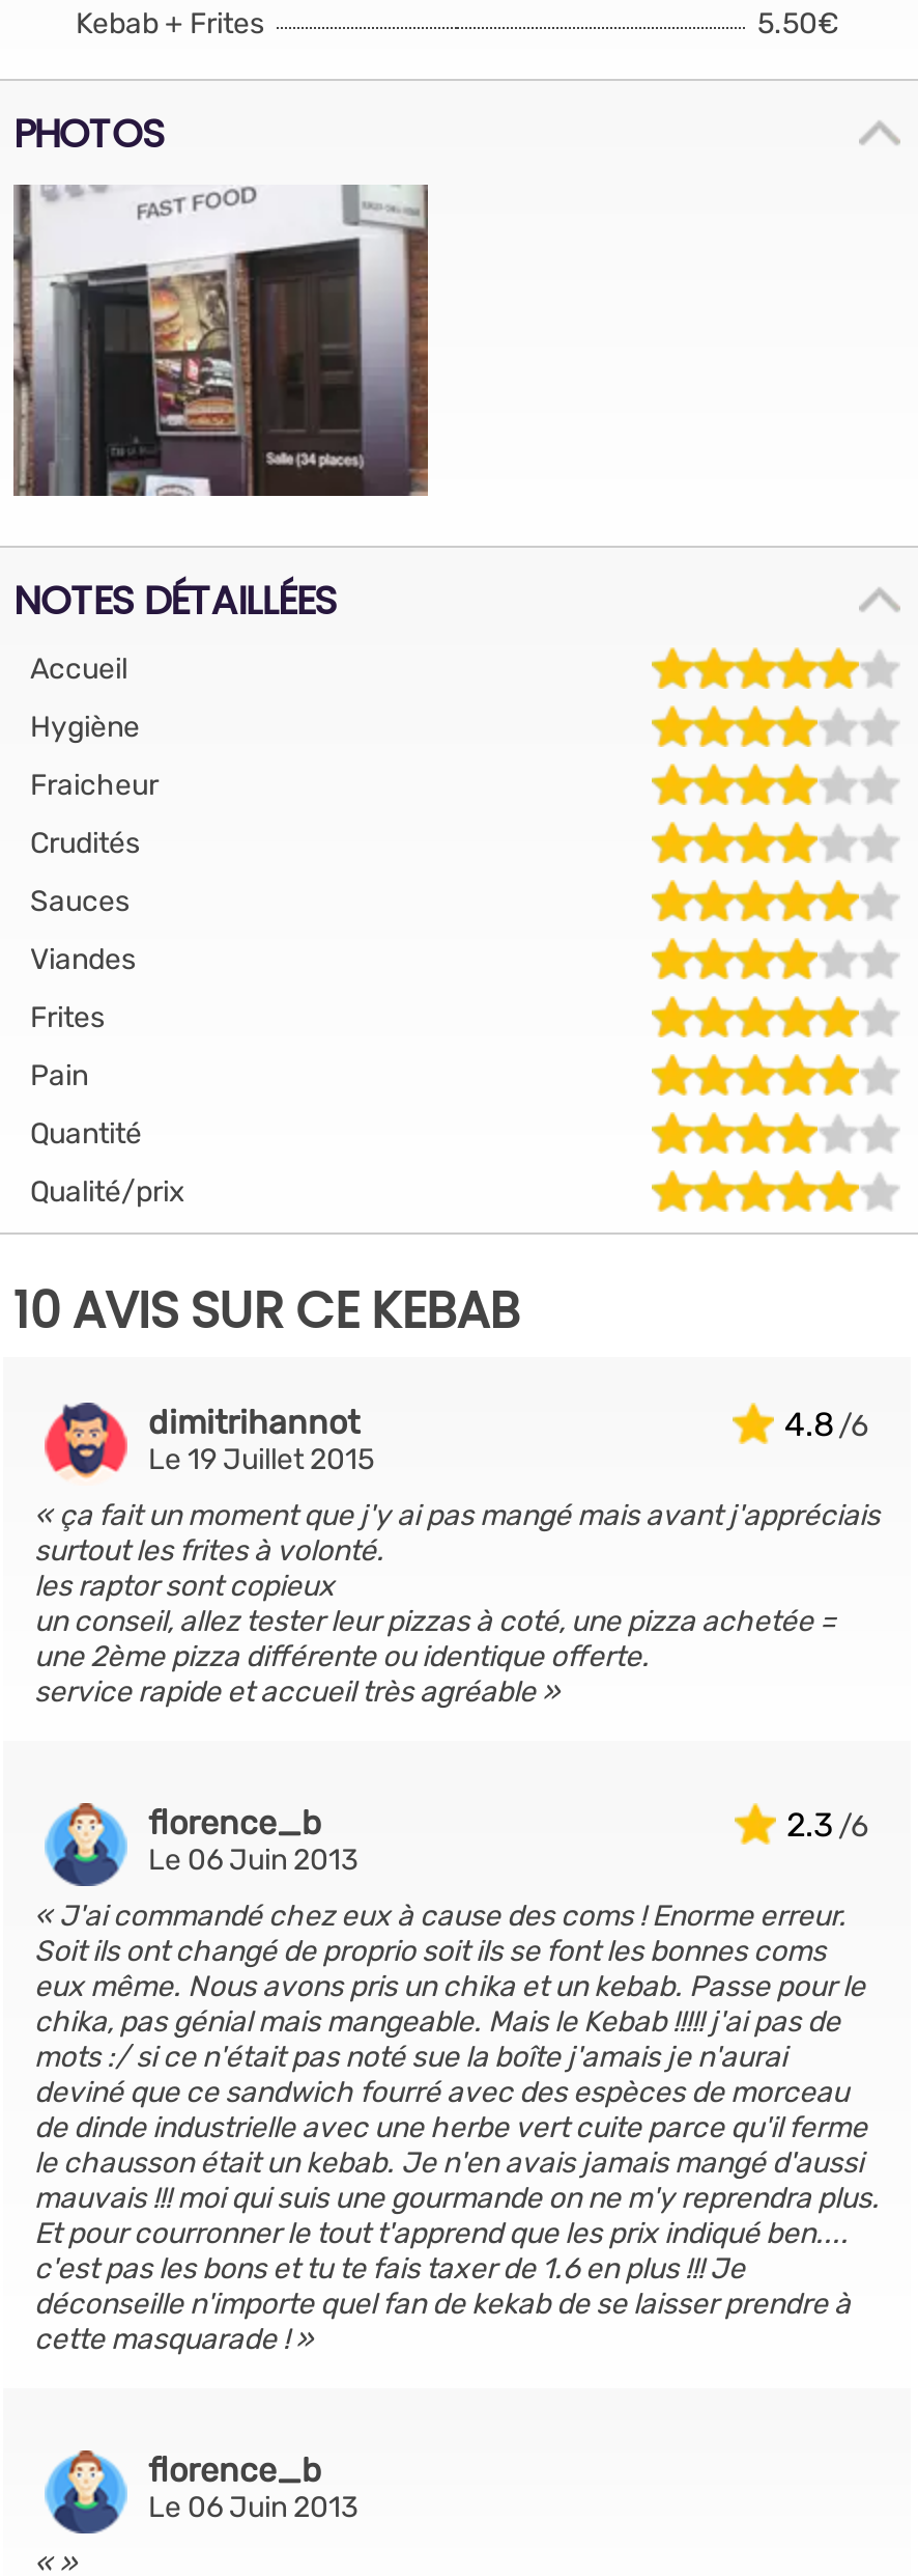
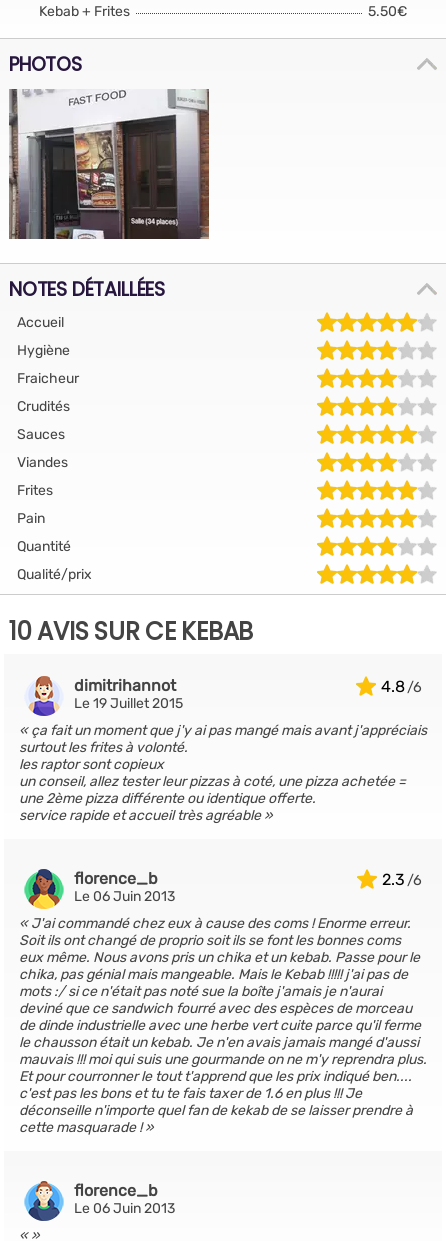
[42,1401,130,1486] [image] -> [24,675,64,717] [image]
[45,1801,127,1888] [image] -> [24,868,64,910] [image]

